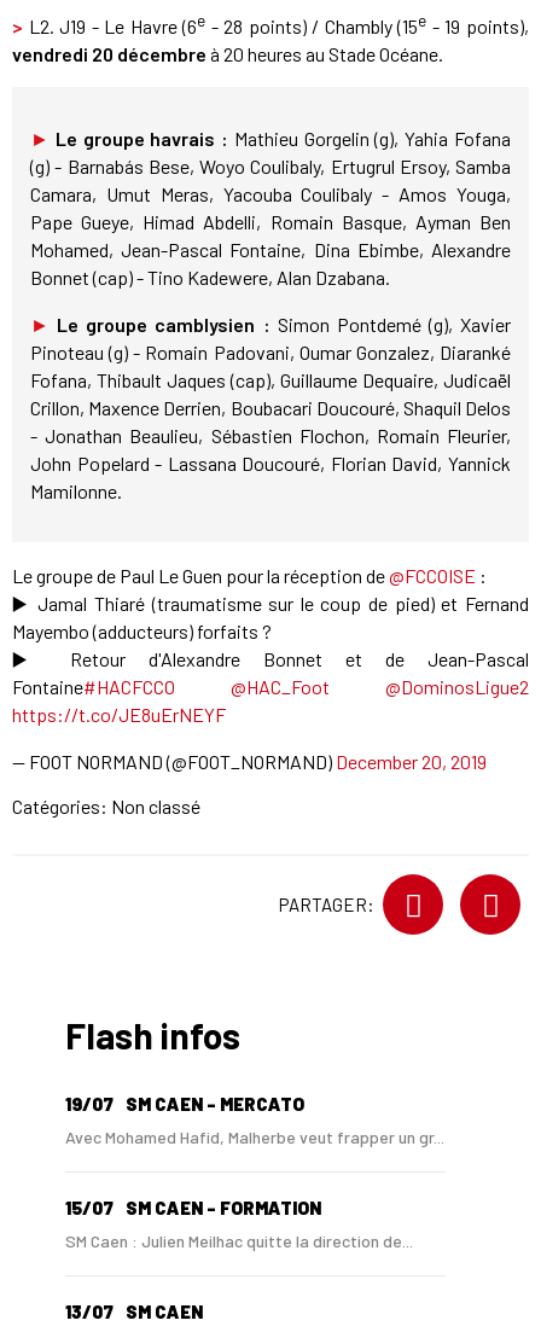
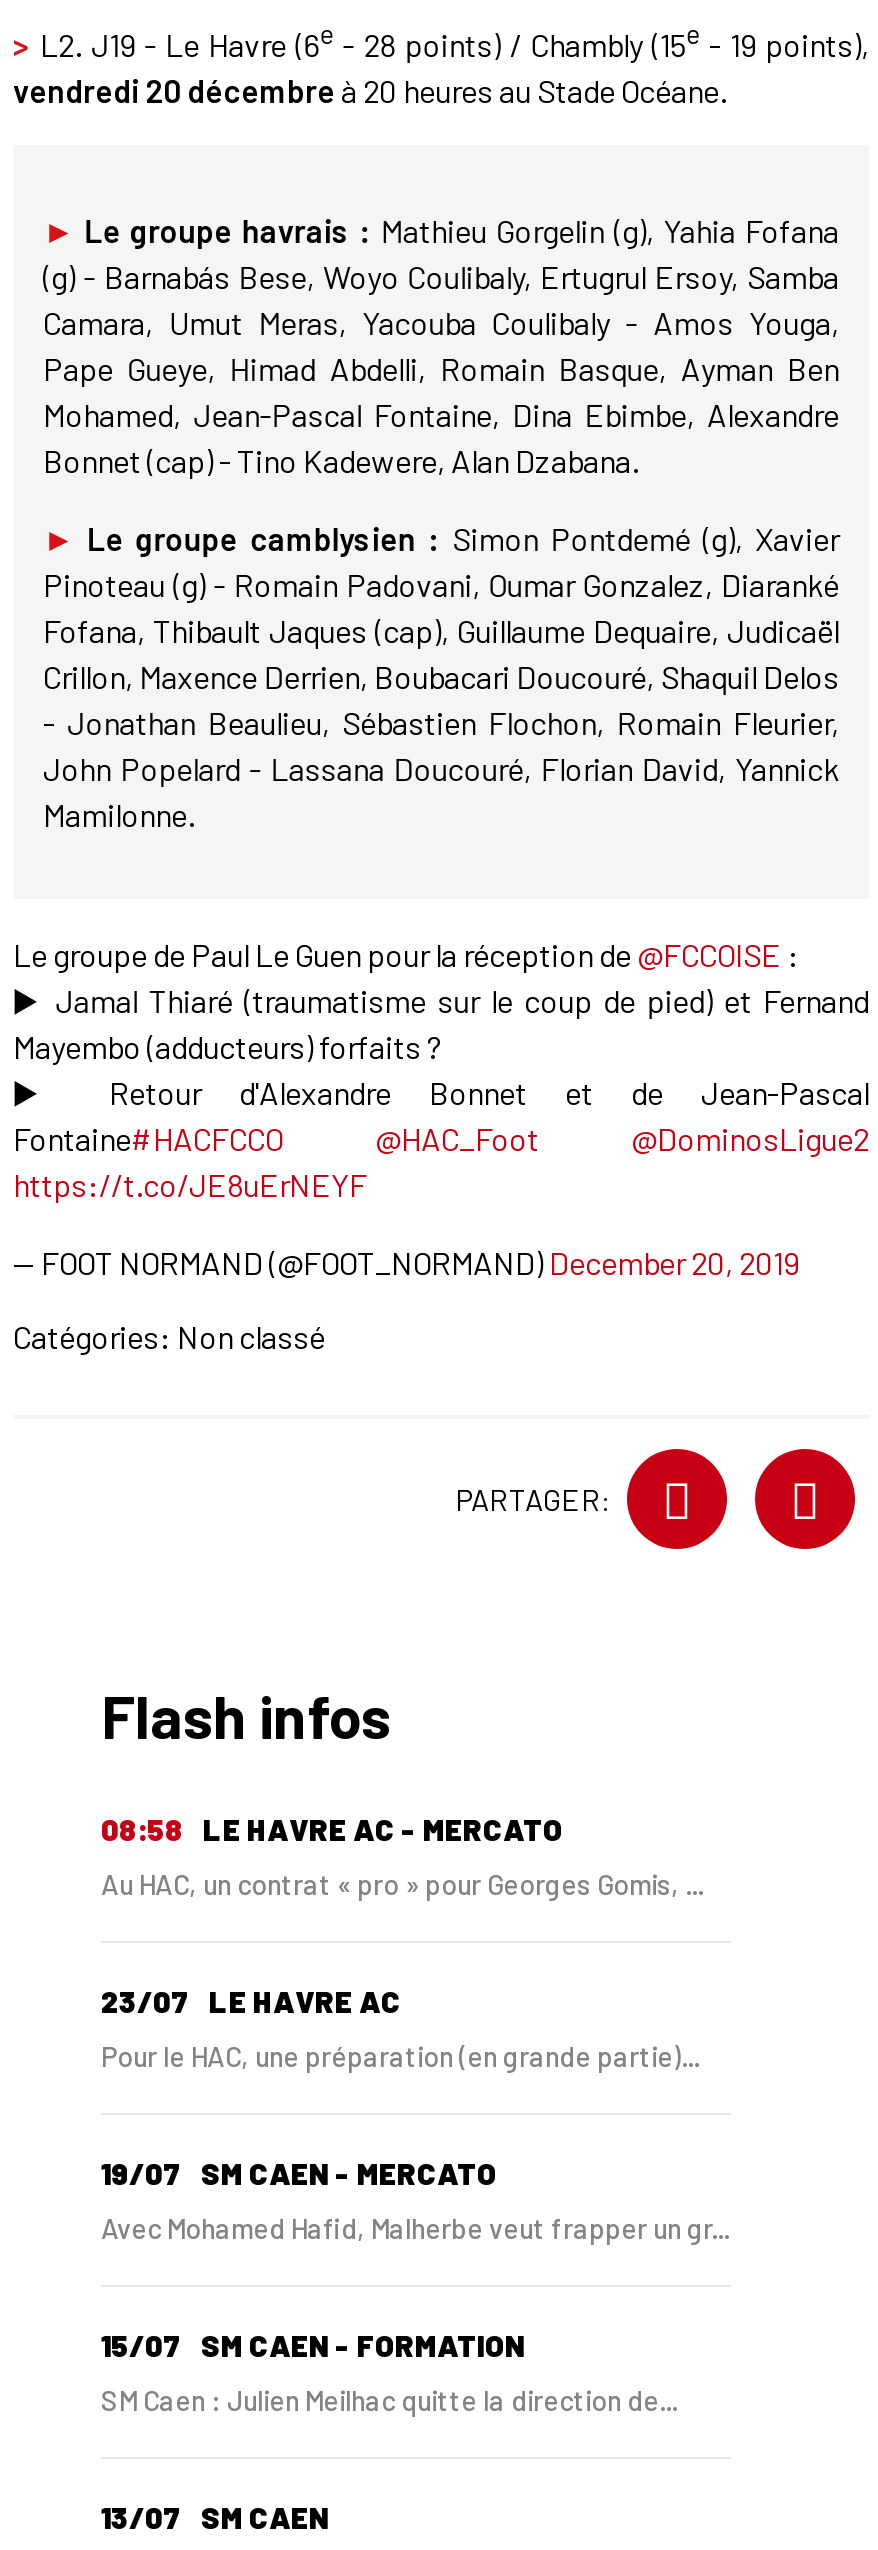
none -> [101,1812,703,2074] 08:58 LE HAVRE AC - MERCATO | Au HAC, un contrat « pro » pour Georges Gomis, ... | 23/07 LE HAVRE AC | Pour le HAC, une préparation (en grande partie)...

